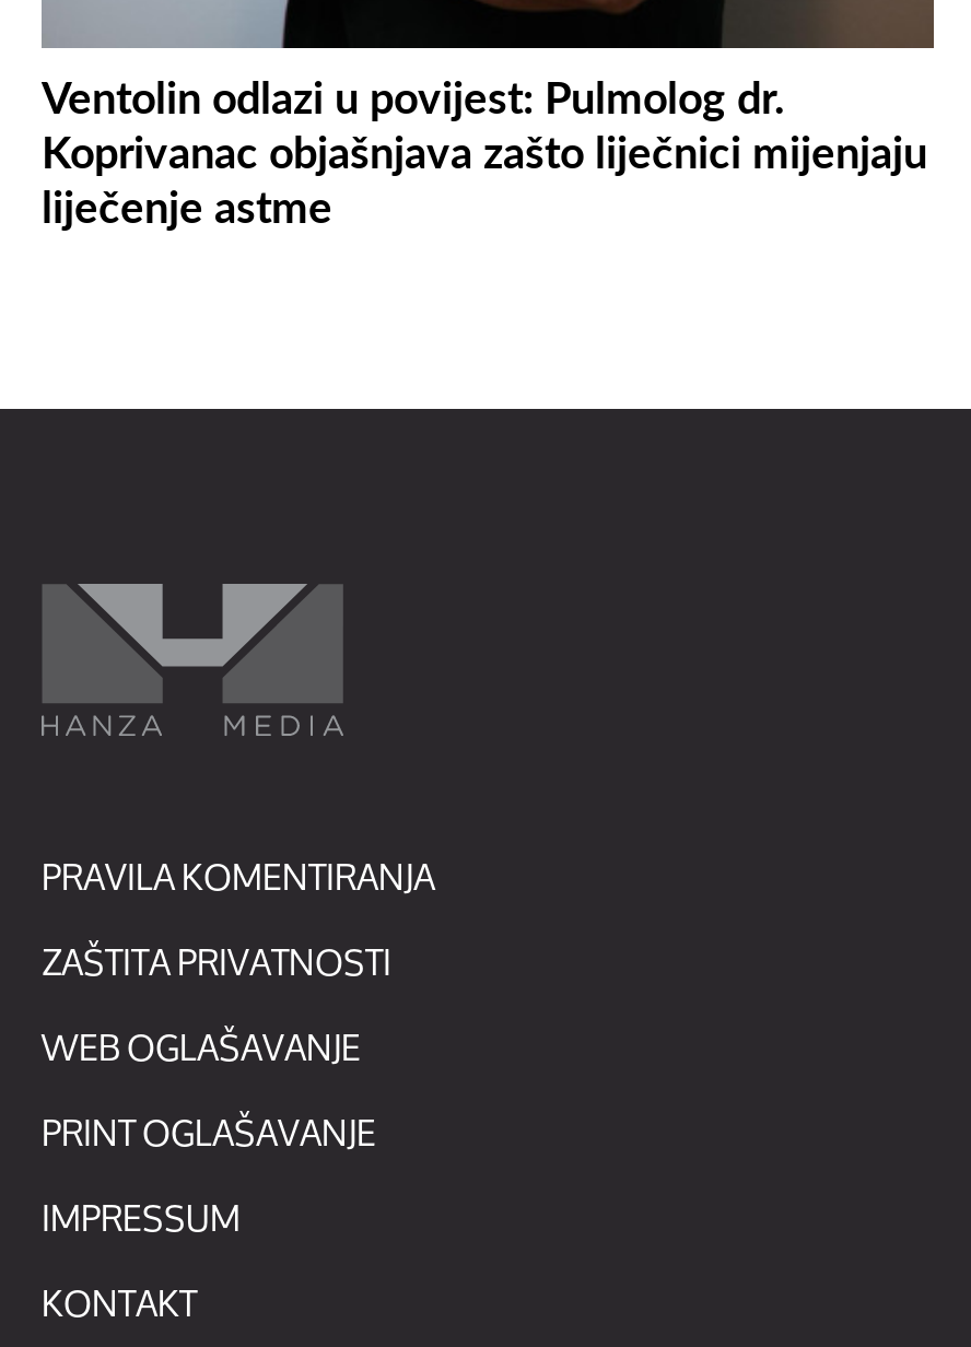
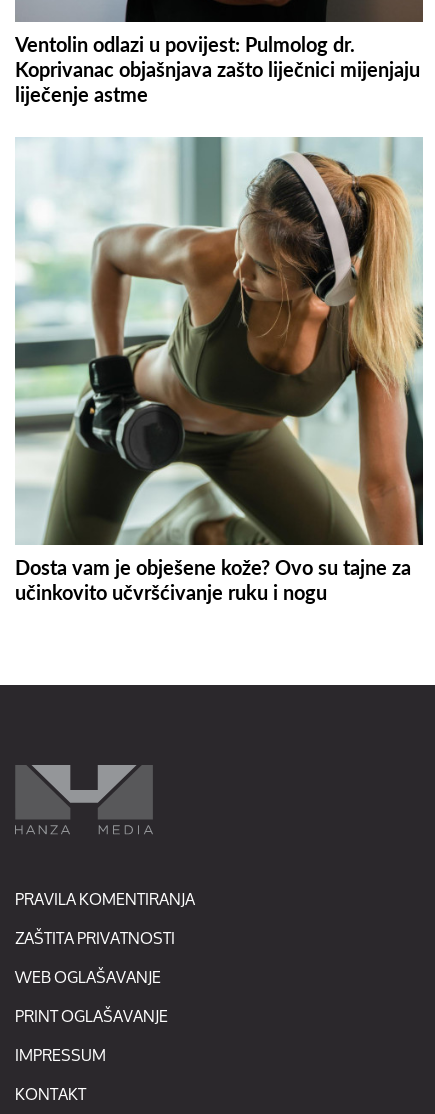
none -> [15,136,424,606] [image] | Dosta vam je obješene kože? Ovo su tajne za | učinkovito učvršćivanje ruku i nogu

